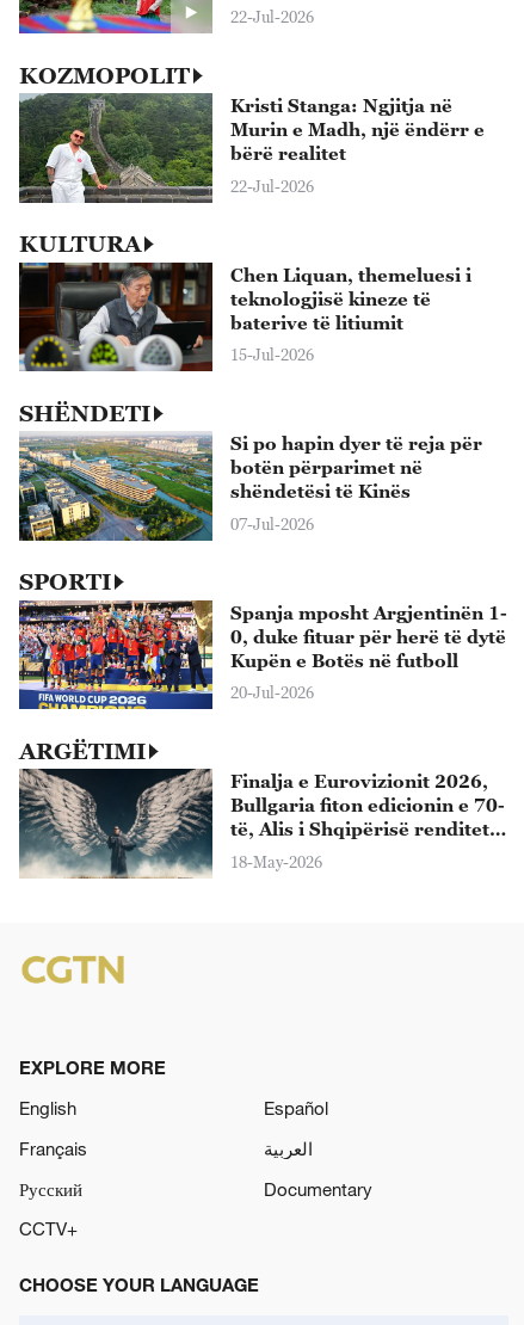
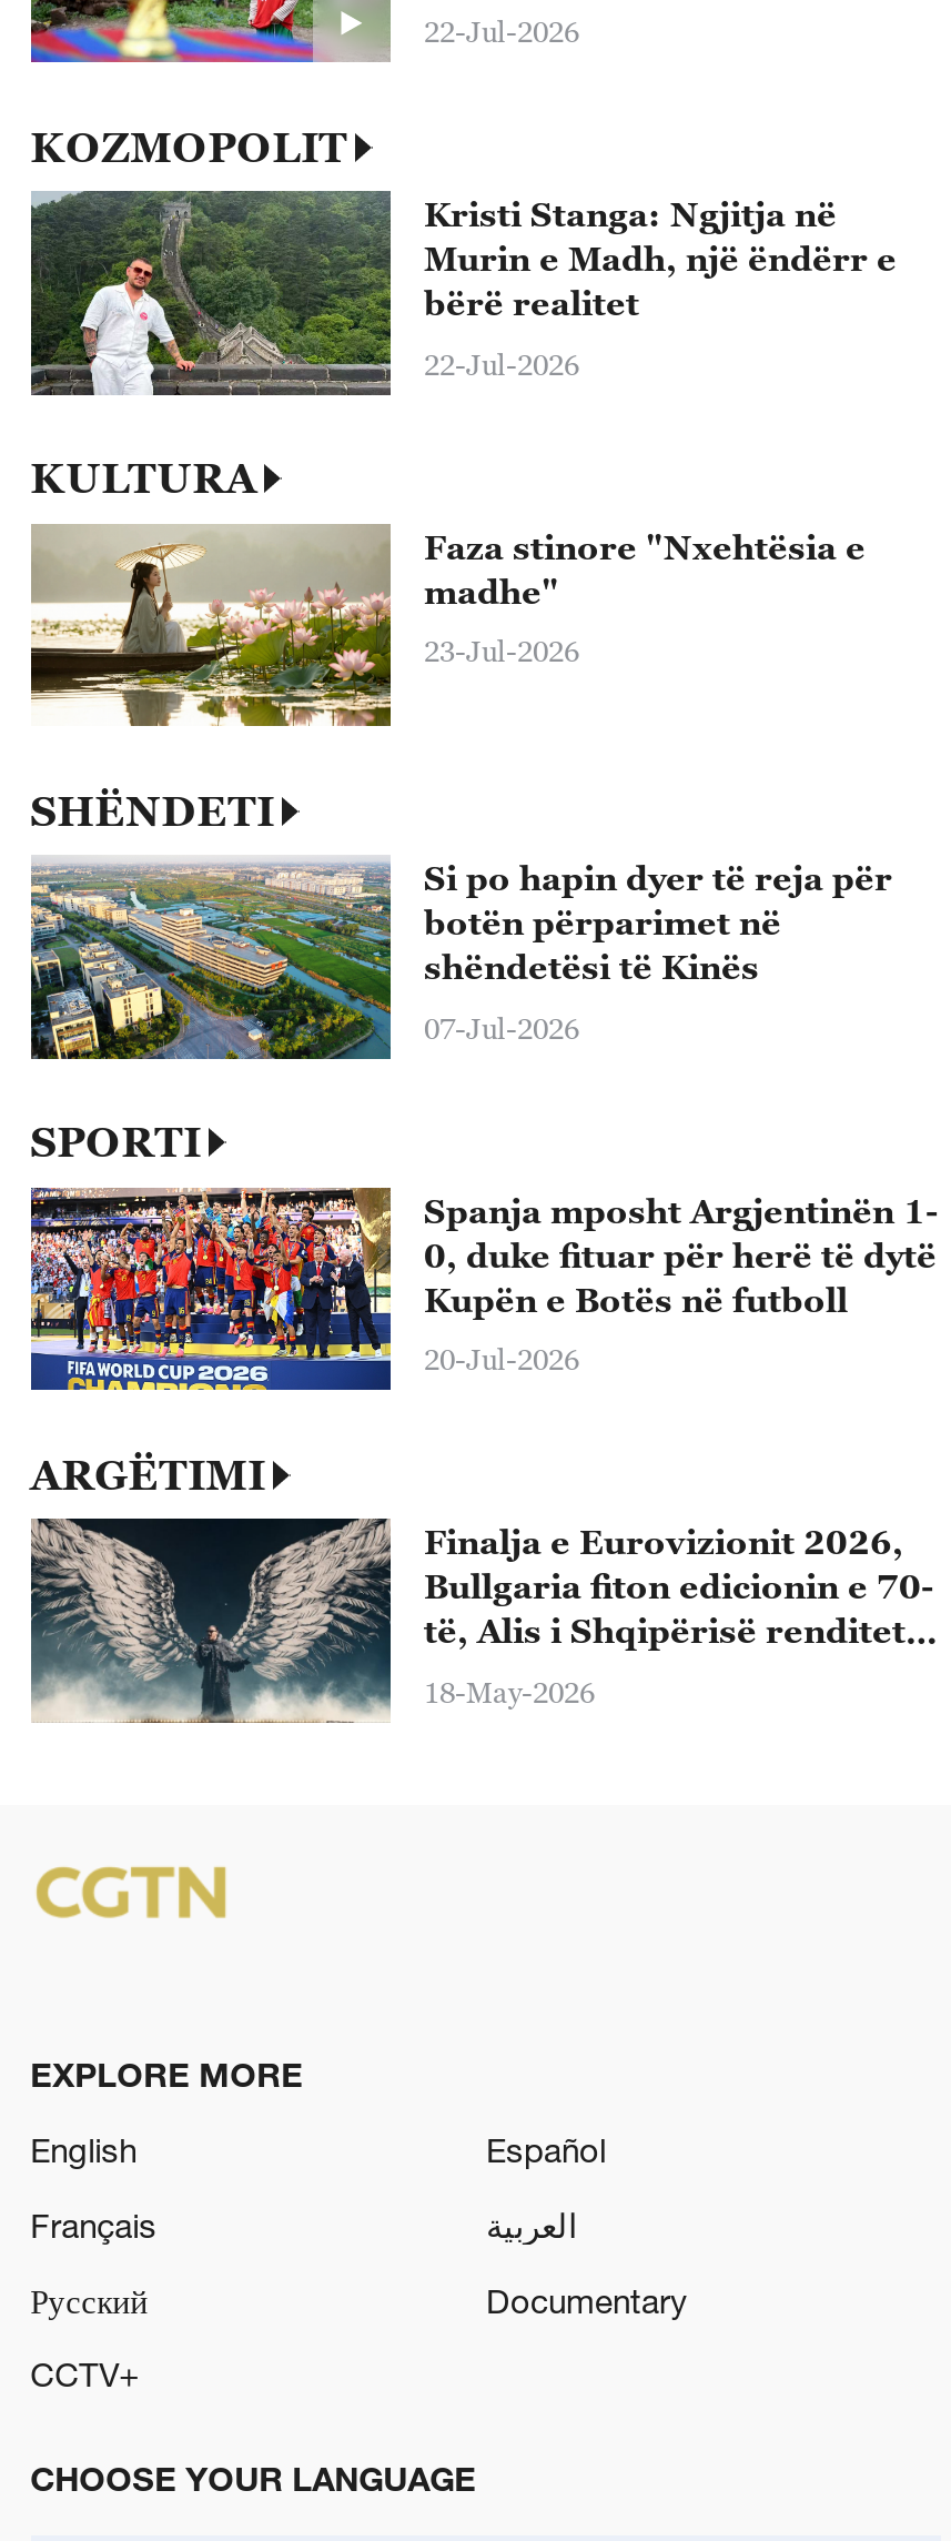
[18,261,471,372] [image] | Chen Liquan, themeluesi i | teknologjisë kineze të | baterive të litiumit -> [29,522,866,728] [image] | Faza stinore "Nxehtësia e | madhe"
[230,345,314,364] 15-Jul-2026 -> [424,633,579,669] 23-Jul-2026

